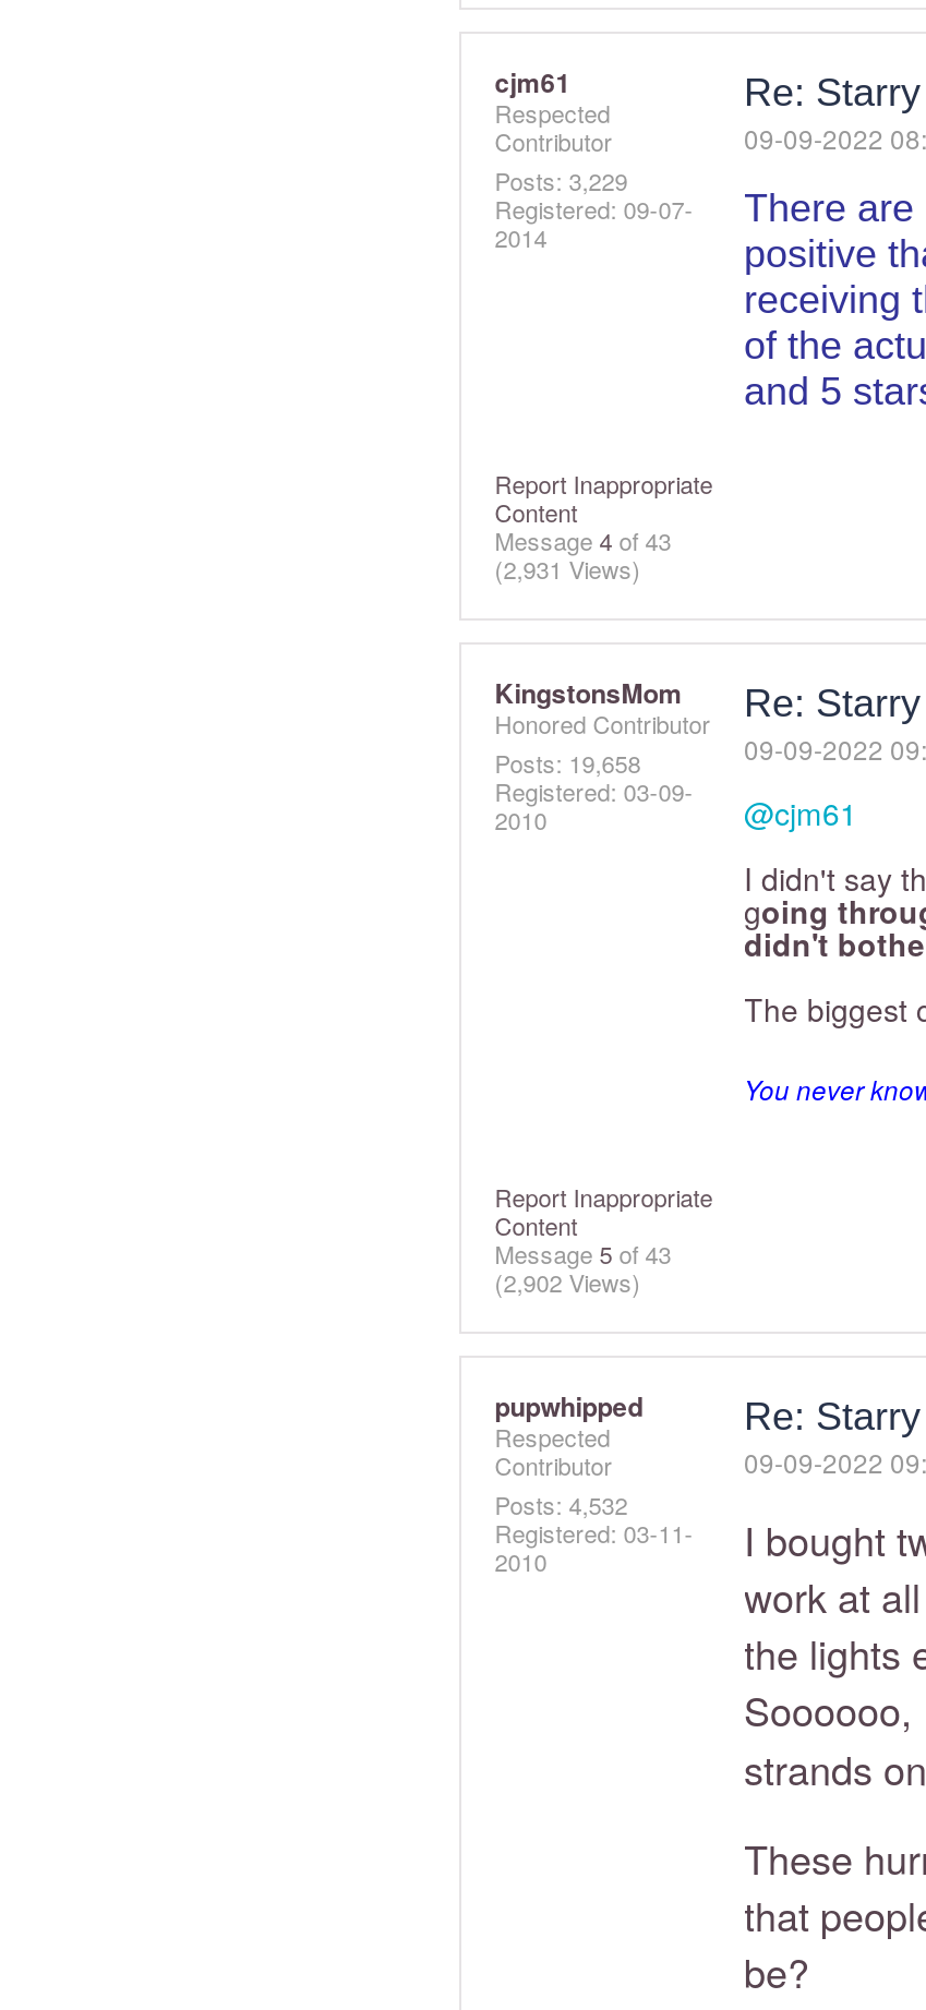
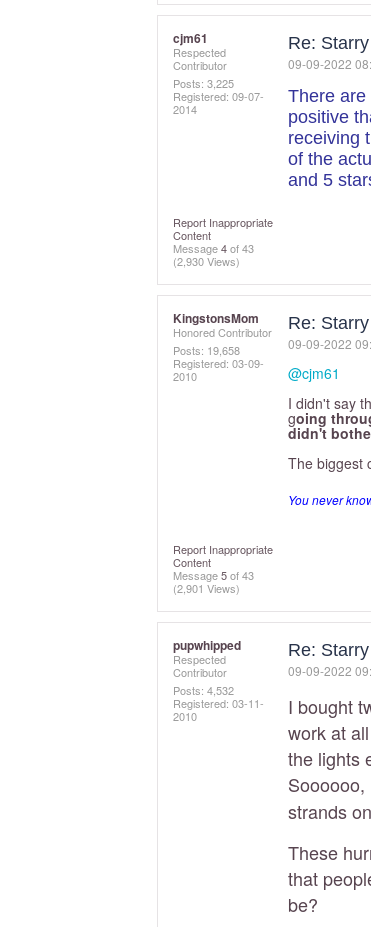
[495,163,628,197] Posts: 3,229 -> [173,75,234,91] Posts: 3,225
[495,551,641,586] (2,931 Views) -> [173,253,240,269] (2,930 Views)
[495,1264,641,1299] (2,902 Views) -> [173,580,240,596] (2,901 Views)

